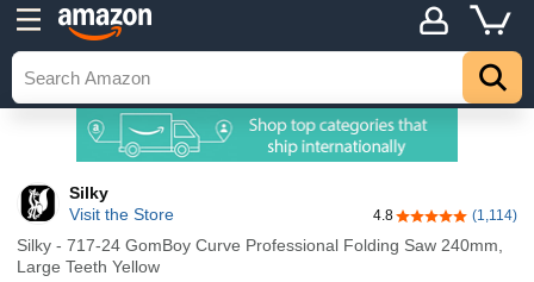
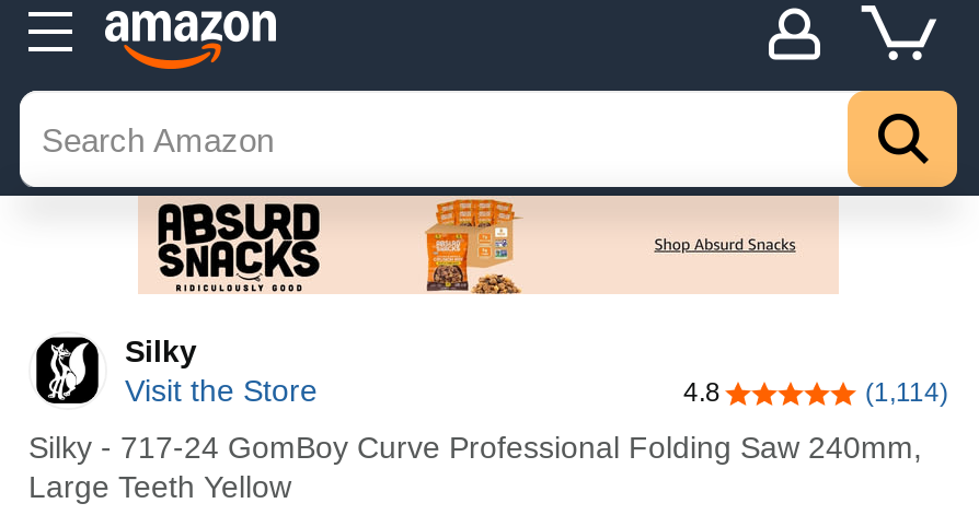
[75,107,459,163] [image] -> [138,194,839,296] [image]

